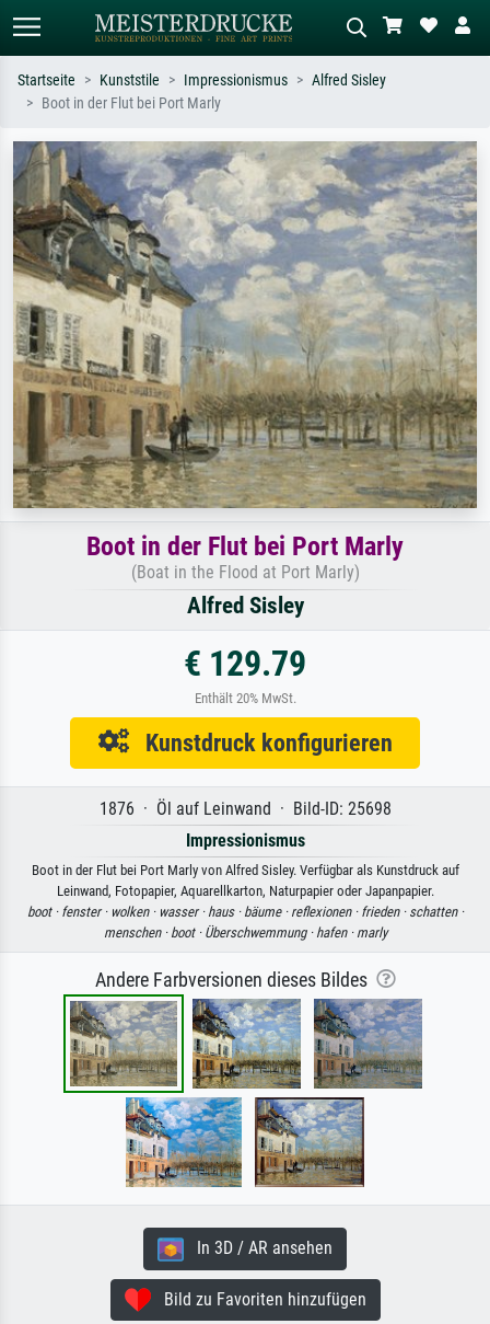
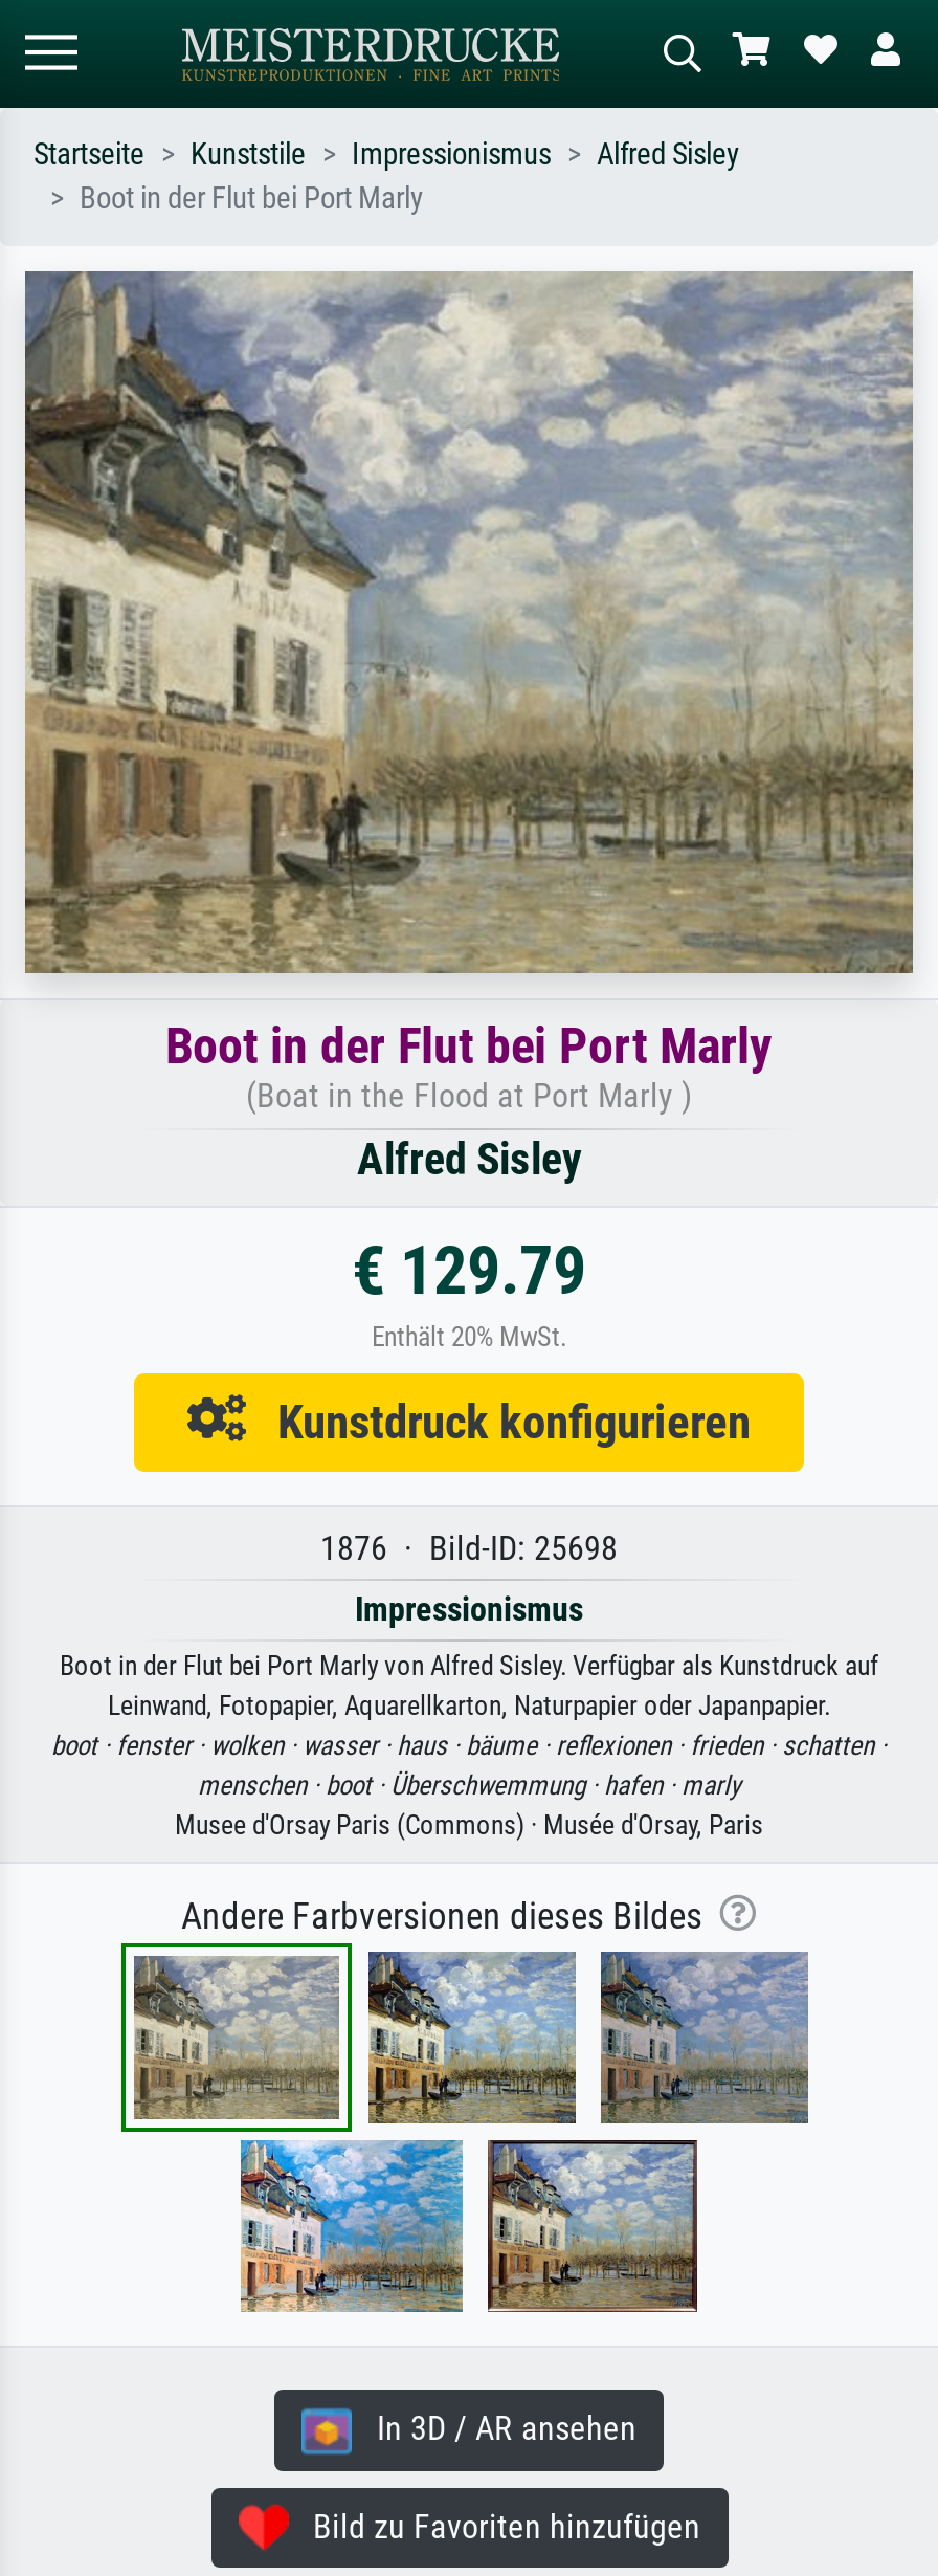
[131,562,359,582] (Boat in the Flood at Port Marly) -> [246,1076,692,1115] (Boat in the Flood at Port Marly )
[99,798,391,819] 1876 · Öl auf Leinwand · Bild-ID: 25698 -> [320,1528,618,1568] 1876 · Bild-ID: 25698
none -> [175,1809,763,1840] Musee d'Orsay Paris (Commons) · Musée d'Orsay, Paris

